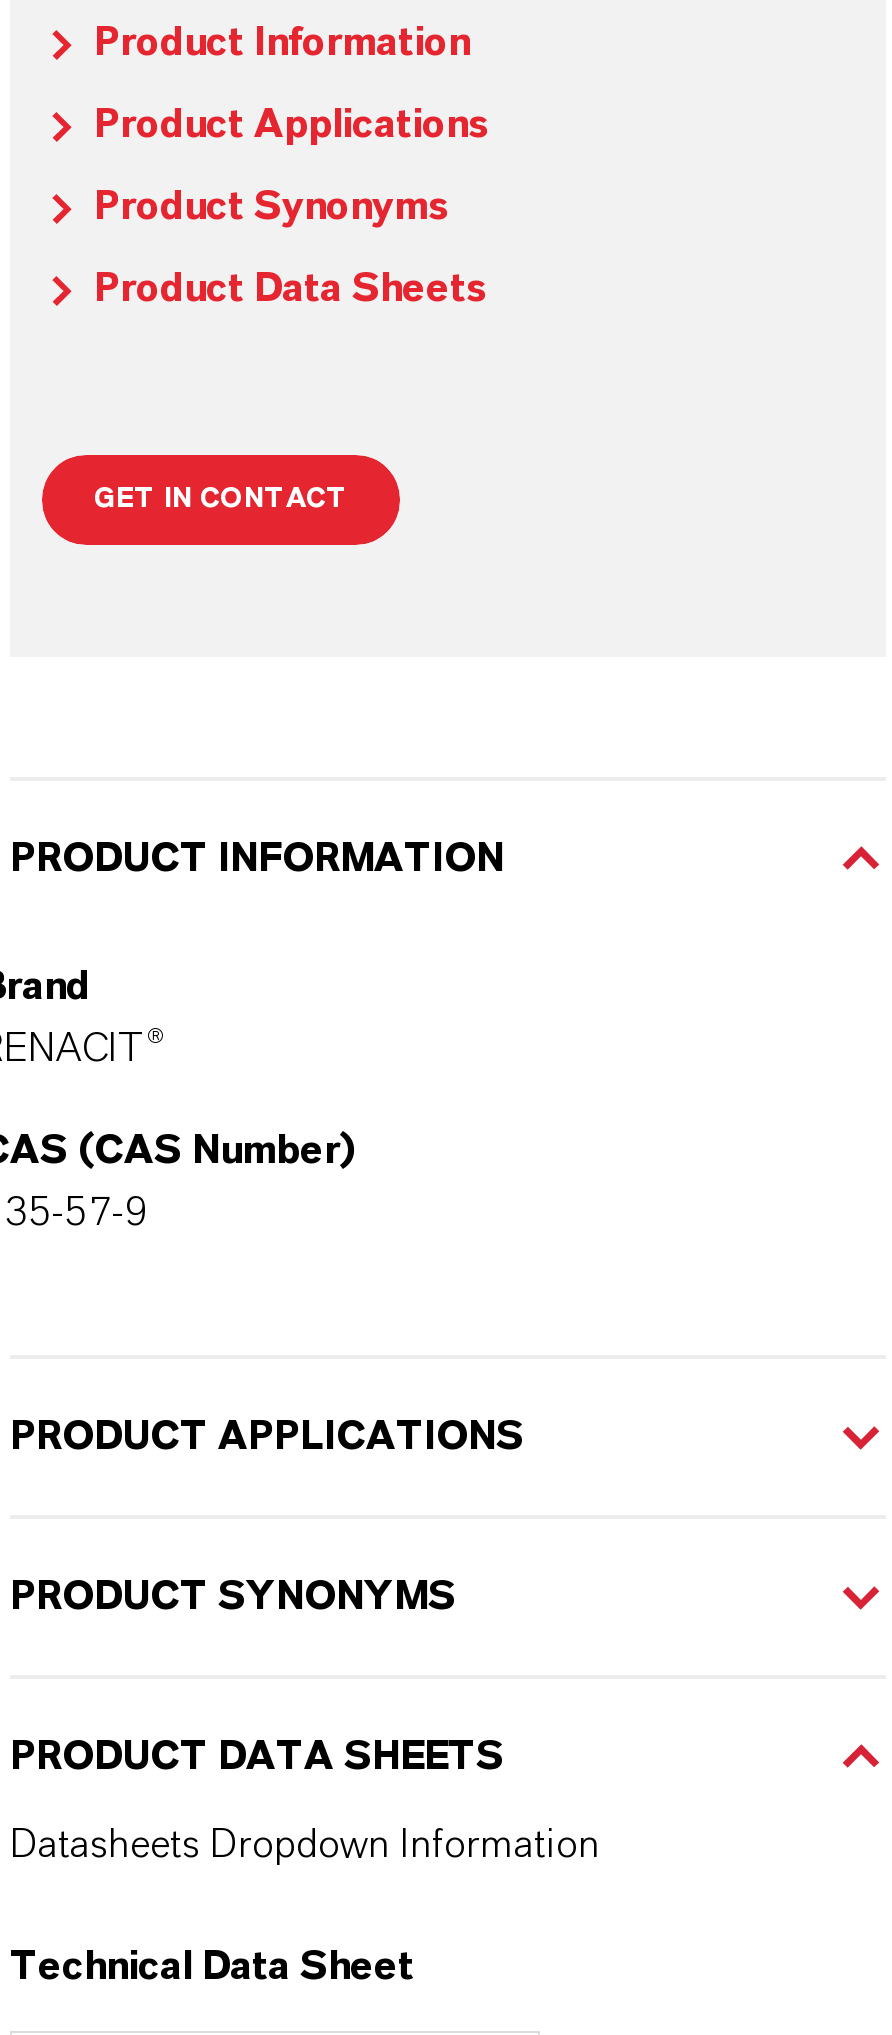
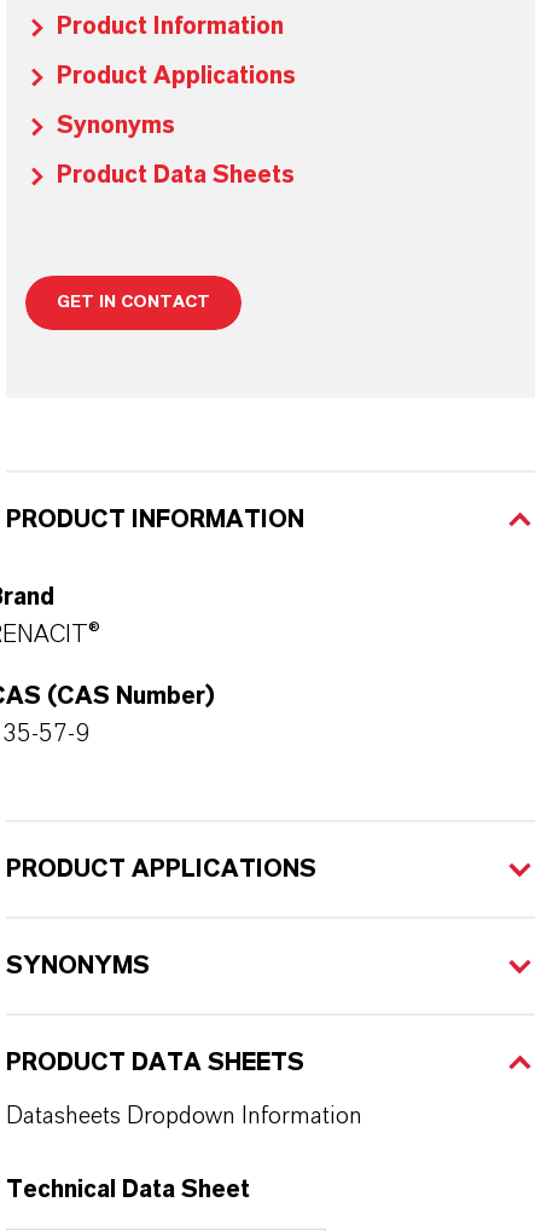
[94,187,450,227] Product Synonyms -> [57,114,175,138] Synonyms
[10,1577,456,1617] PRODUCT SYNONYMS -> [6,954,150,978] SYNONYMS

